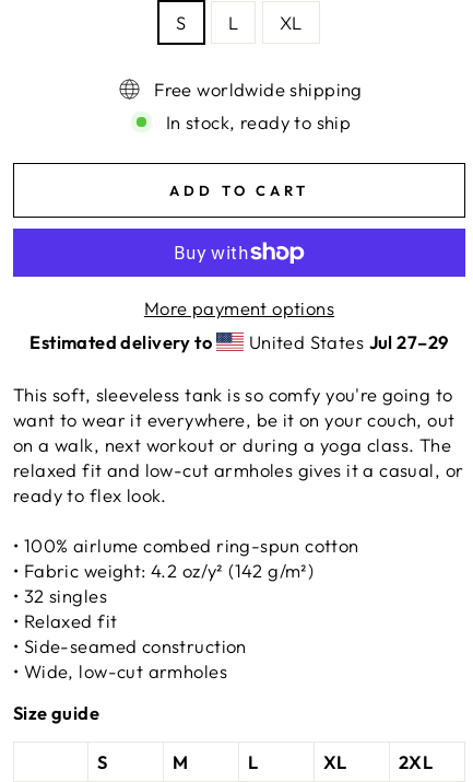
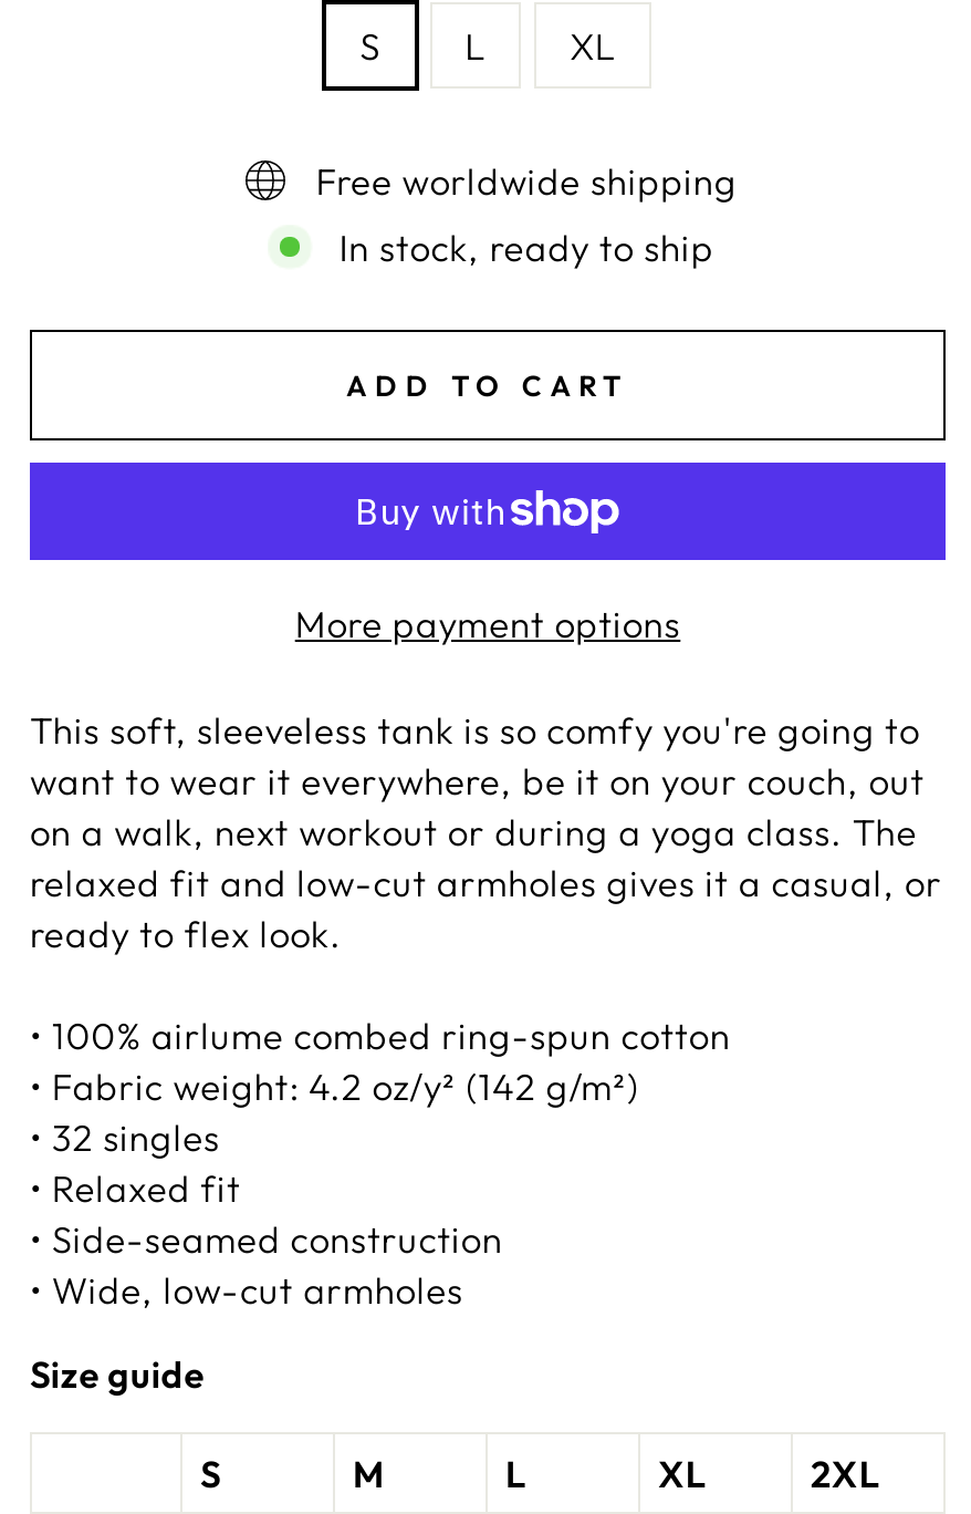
[30,330,449,353] Estimated delivery to | United States Jul 27–29 -> none

